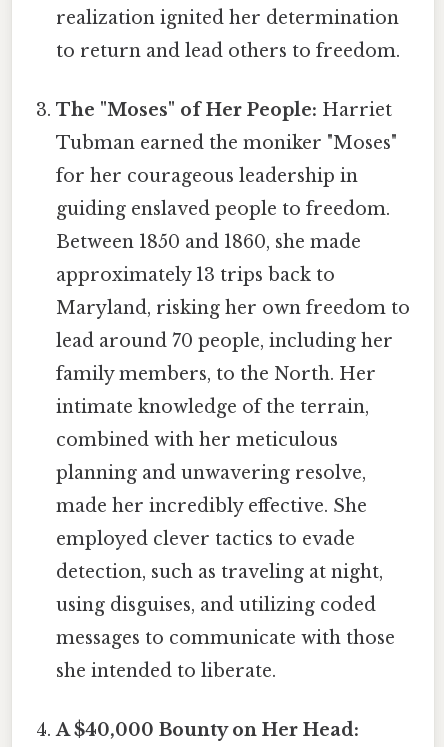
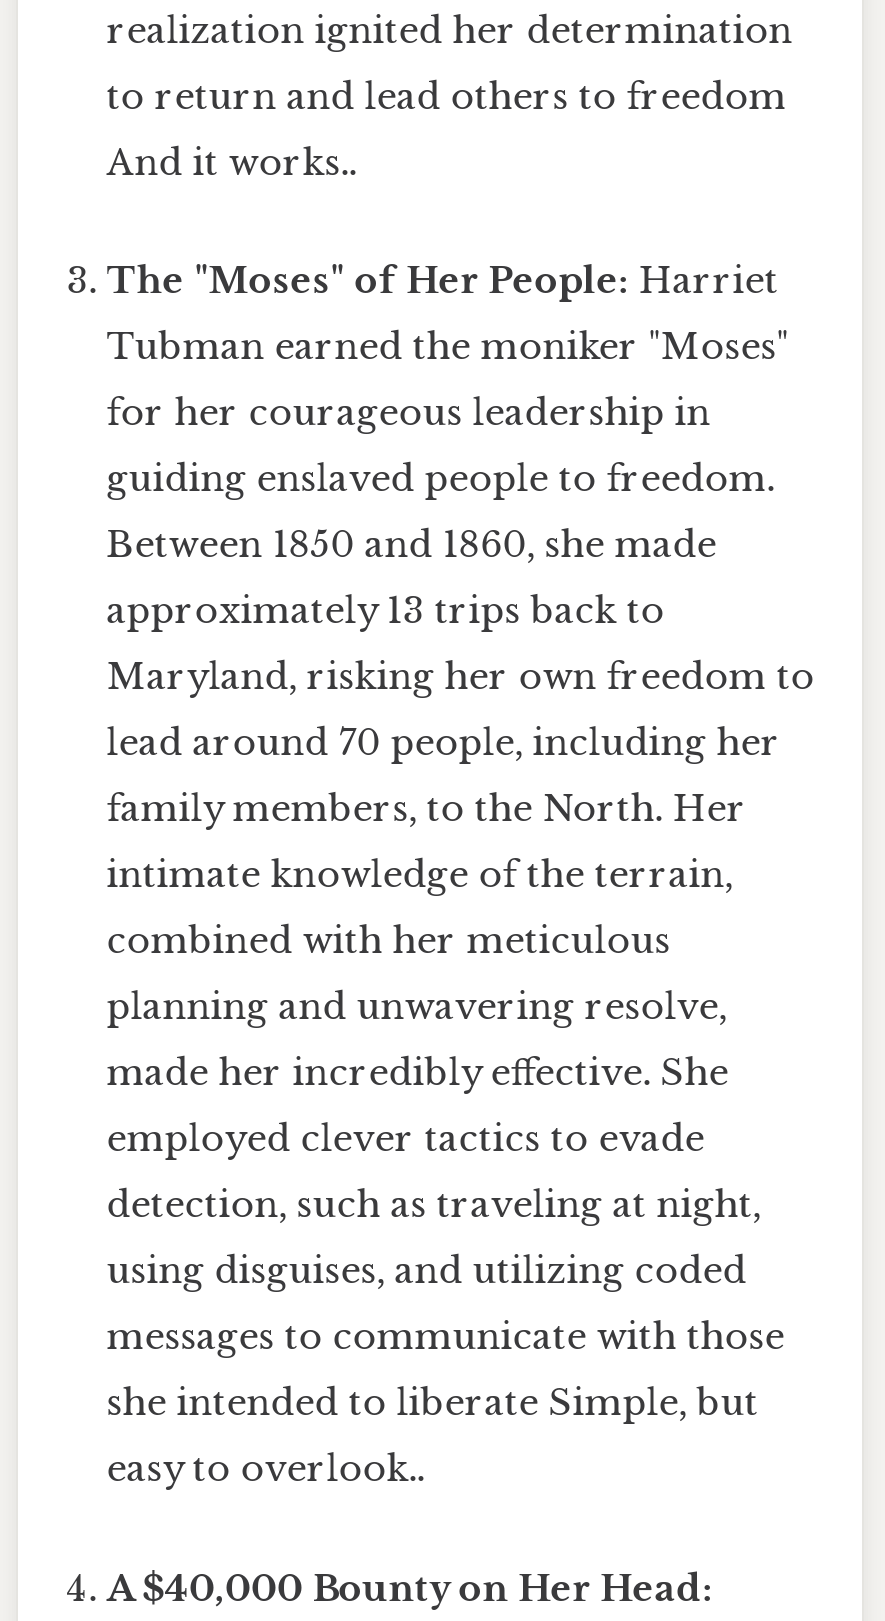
[56,40,400,62] to return and lead others to freedom. -> [106,75,786,185] to return and lead others to freedom | And it works..
[56,660,276,682] she intended to liberate. -> [106,1381,758,1491] she intended to liberate Simple, but | easy to overlook..

